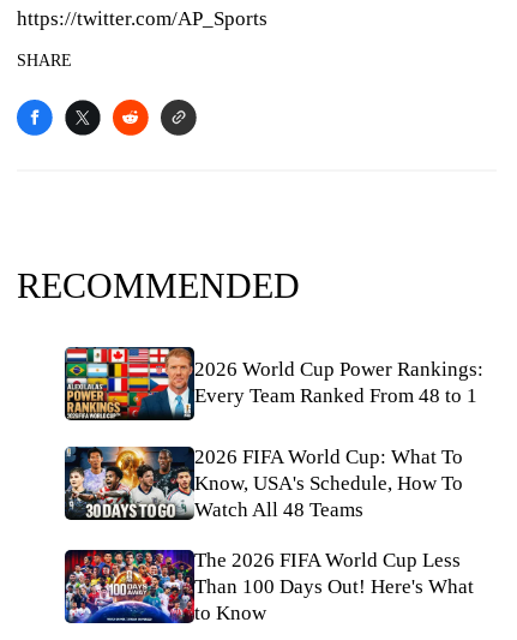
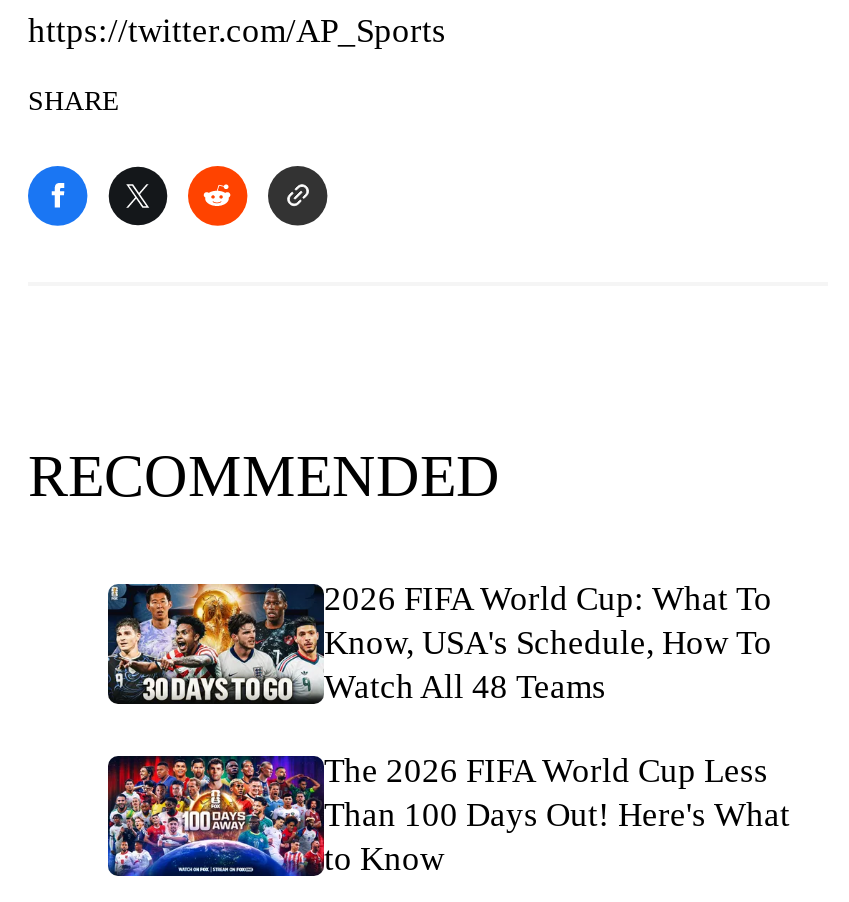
[65,346,483,421] [image] | 2026 World Cup Power Rankings: | Every Team Ranked From 48 to 1 -> none

